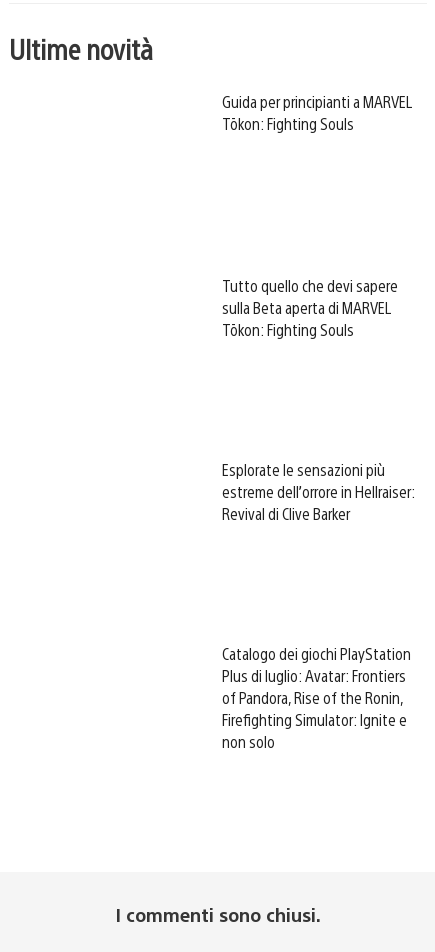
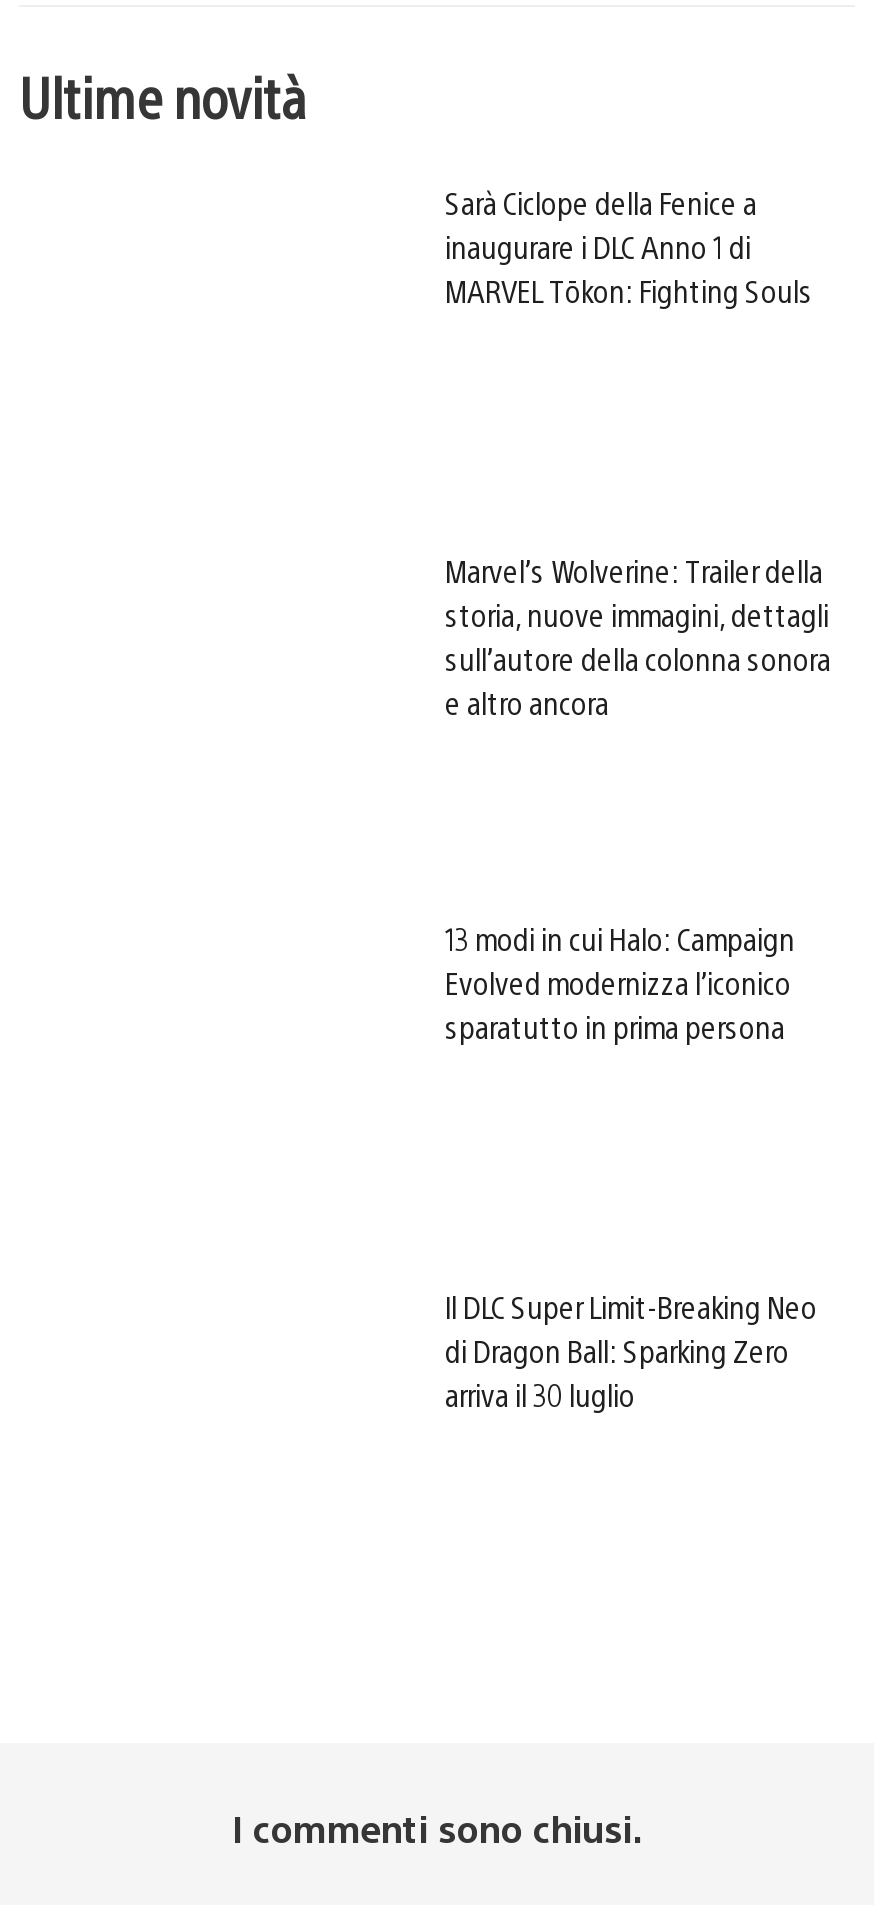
[222,91,412,134] Guida per principianti a MARVEL | Tōkon: Fighting Souls -> [445,181,813,311] Sarà Ciclope della Fenice a | inaugurare i DLC Anno 1 di | MARVEL Tōkon: Fighting Souls
[222,275,398,340] Tutto quello che devi sapere | sulla Beta aperta di MARVEL | Tōkon: Fighting Souls -> [445,549,831,723] Marvel’s Wolverine: Trailer della | storia, nuove immagini, dettagli | sull’autore della colonna sonora | e altro ancora
[222,459,415,524] Esplorate le sensazioni più | estreme dell’orrore in Hellraiser: | Revival di Clive Barker -> [445,917,795,1047] 13 modi in cui Halo: Campaign | Evolved modernizza l’iconico | sparatutto in prima persona
[222,643,411,752] Catalogo dei giochi PlayStation | Plus di luglio: Avatar: Frontiers | of Pandora, Rise of the Ronin, | Firefighting Simulator: Ignite e | non solo -> [445,1285,817,1415] Il DLC Super Limit-Breaking Neo | di Dragon Ball: Sparking Zero | arriva il 30 luglio

